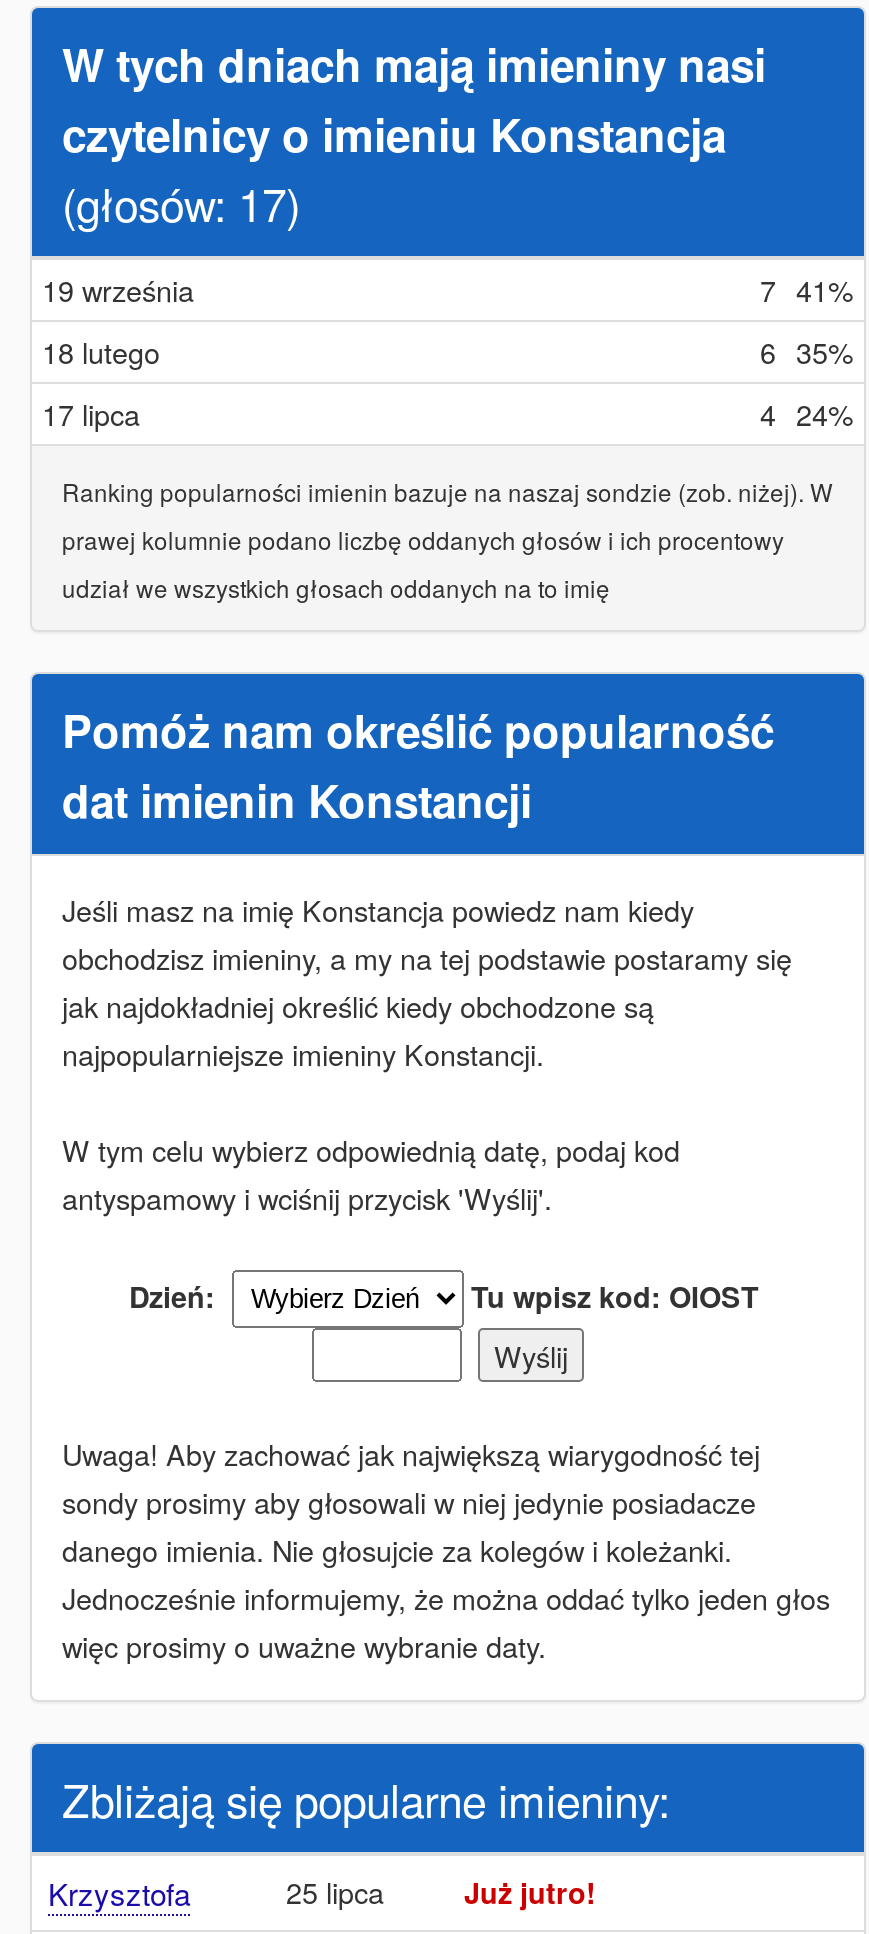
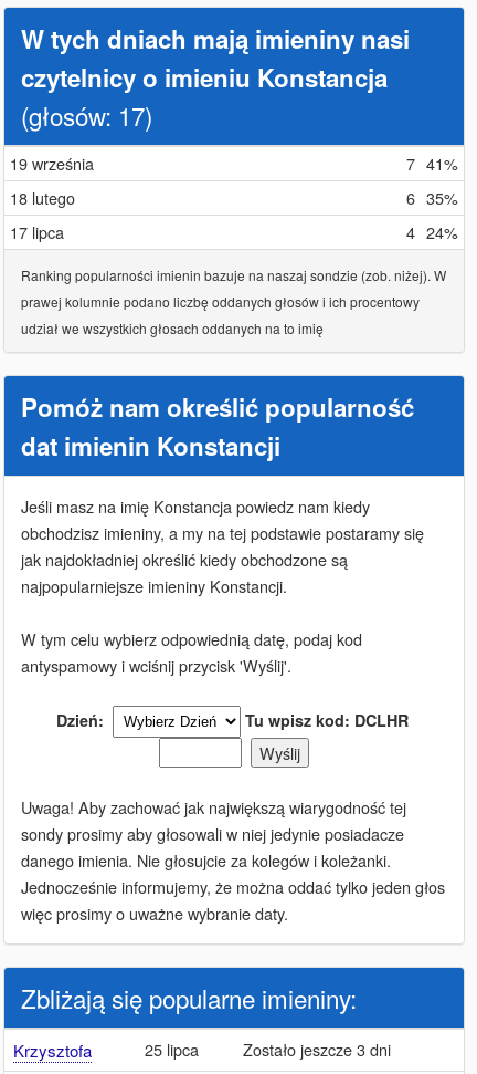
[471,1276,759,1316] Tu wpisz kod: OIOST -> [245,709,408,731] Tu wpisz kod: DCLHR
[464,1872,596,1912] Już jutro! -> [243,1037,391,1061] Zostało jeszcze 3 dni

